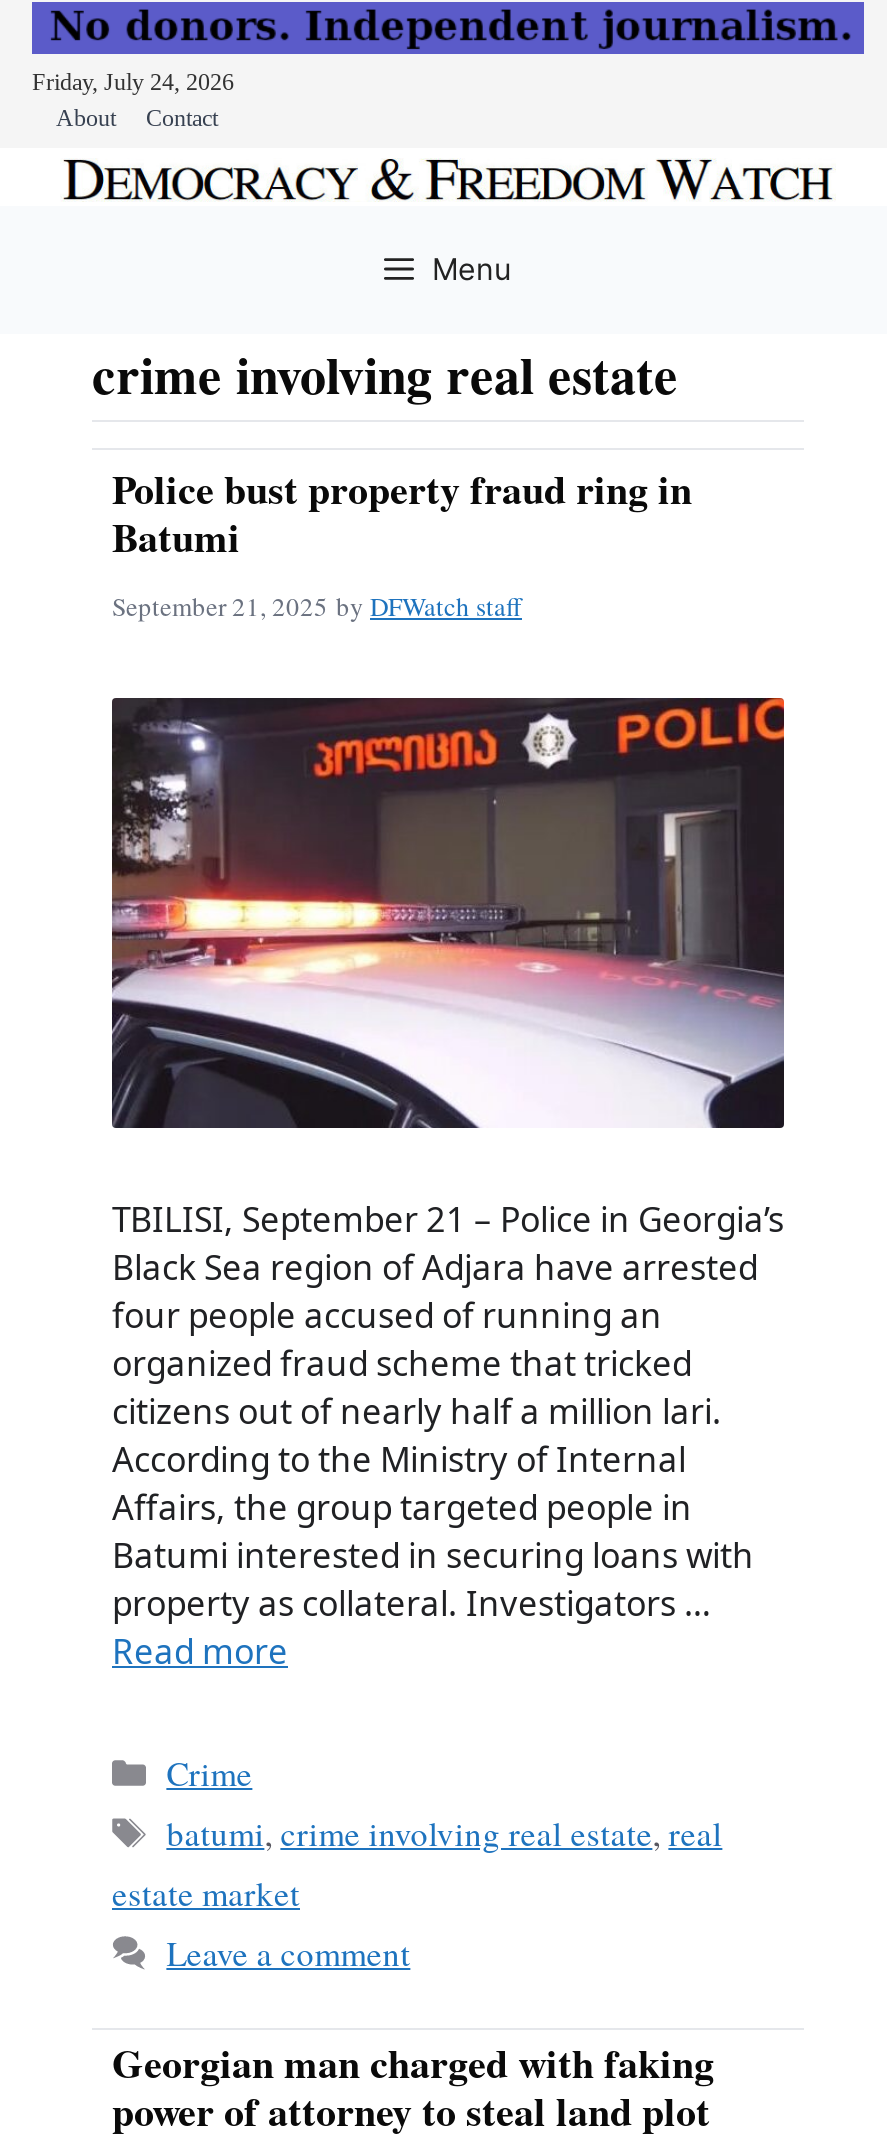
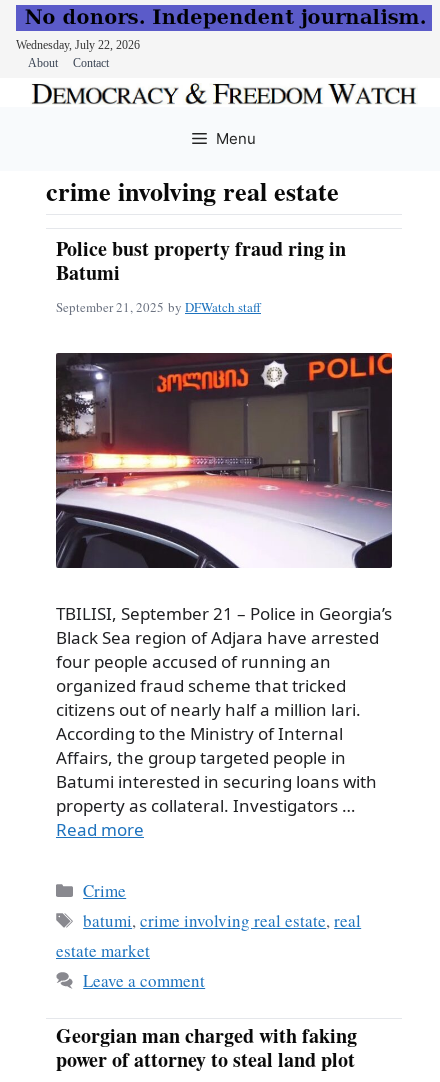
[32,68,234,96] Friday, July 24, 2026 -> [16,38,140,52] Wednesday, July 22, 2026

